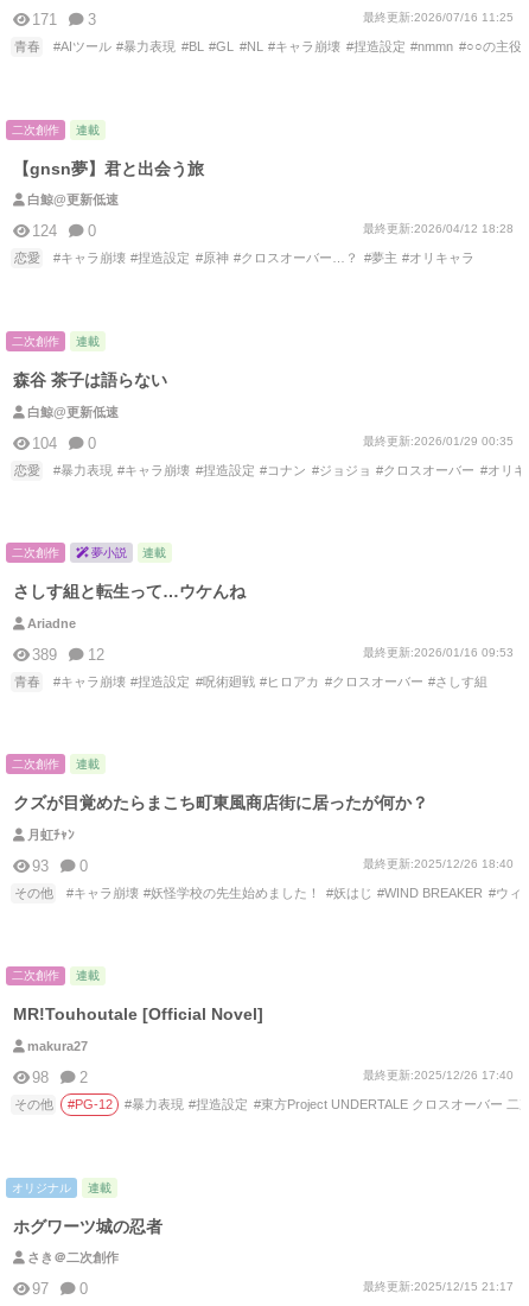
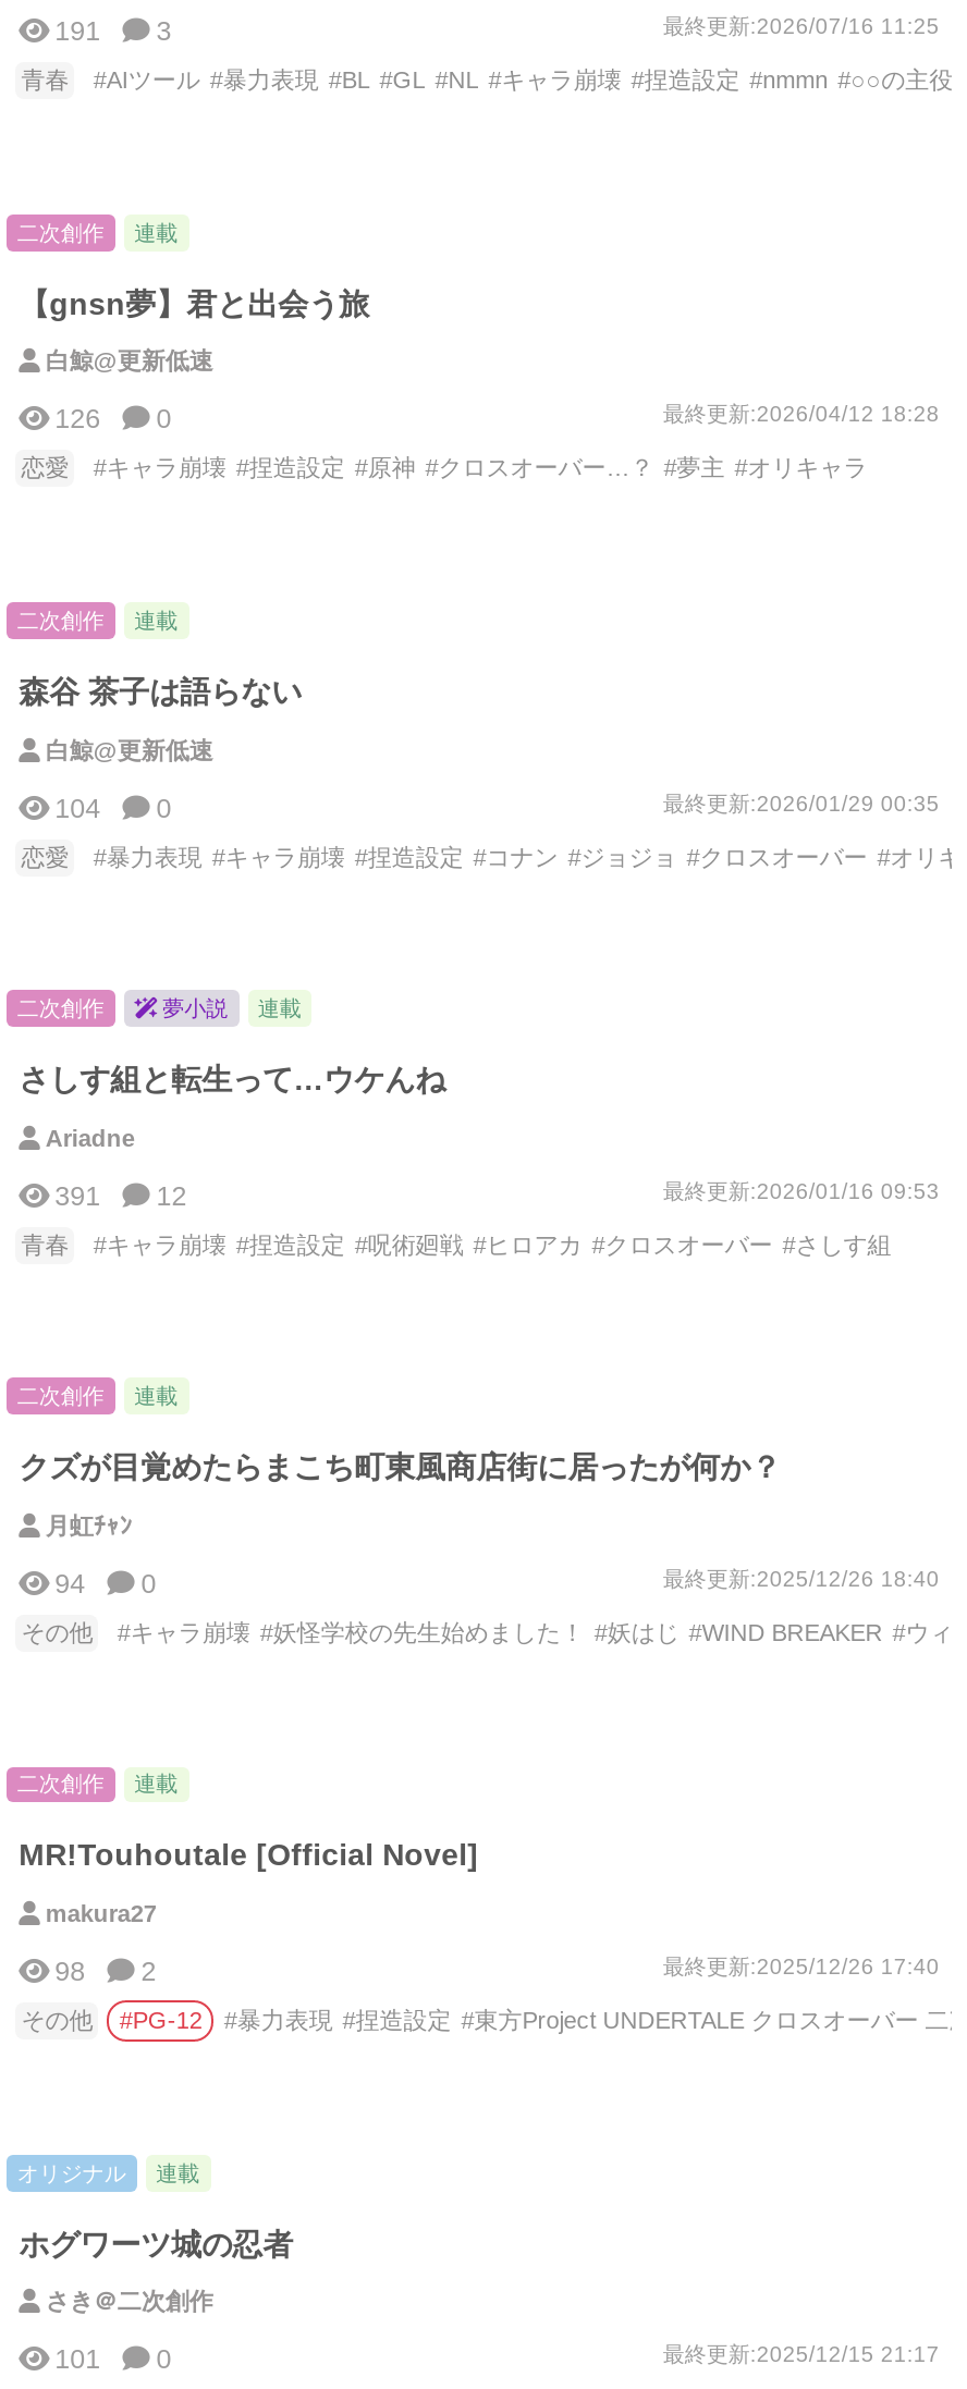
[32,12,96,29] 171 3 -> [55,17,171,47] 191 3
[32,224,96,240] 124 0 -> [55,405,171,435] 126 0
[32,647,104,663] 389 12 -> [55,1181,187,1211] 391 12
[32,858,87,875] 93 0 -> [55,1569,156,1599] 94 0
[32,1281,87,1298] 97 0 -> [55,2345,171,2375] 101 0

